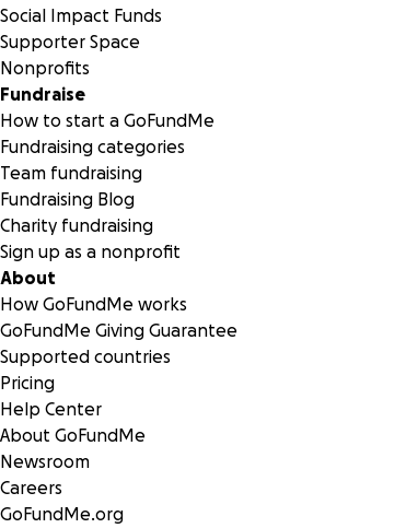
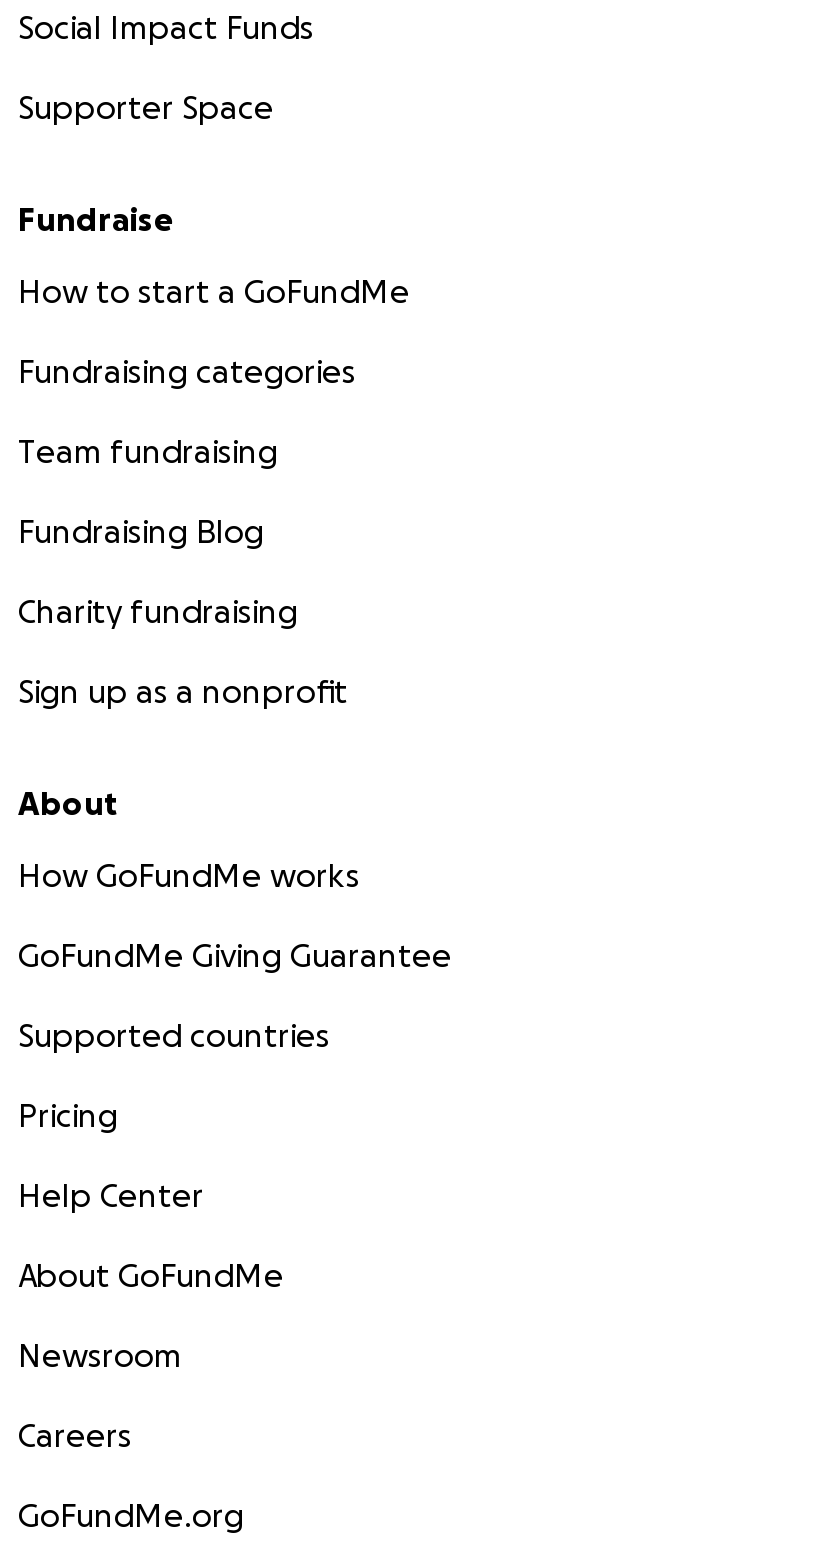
[0,58,90,77] Nonprofits -> none

